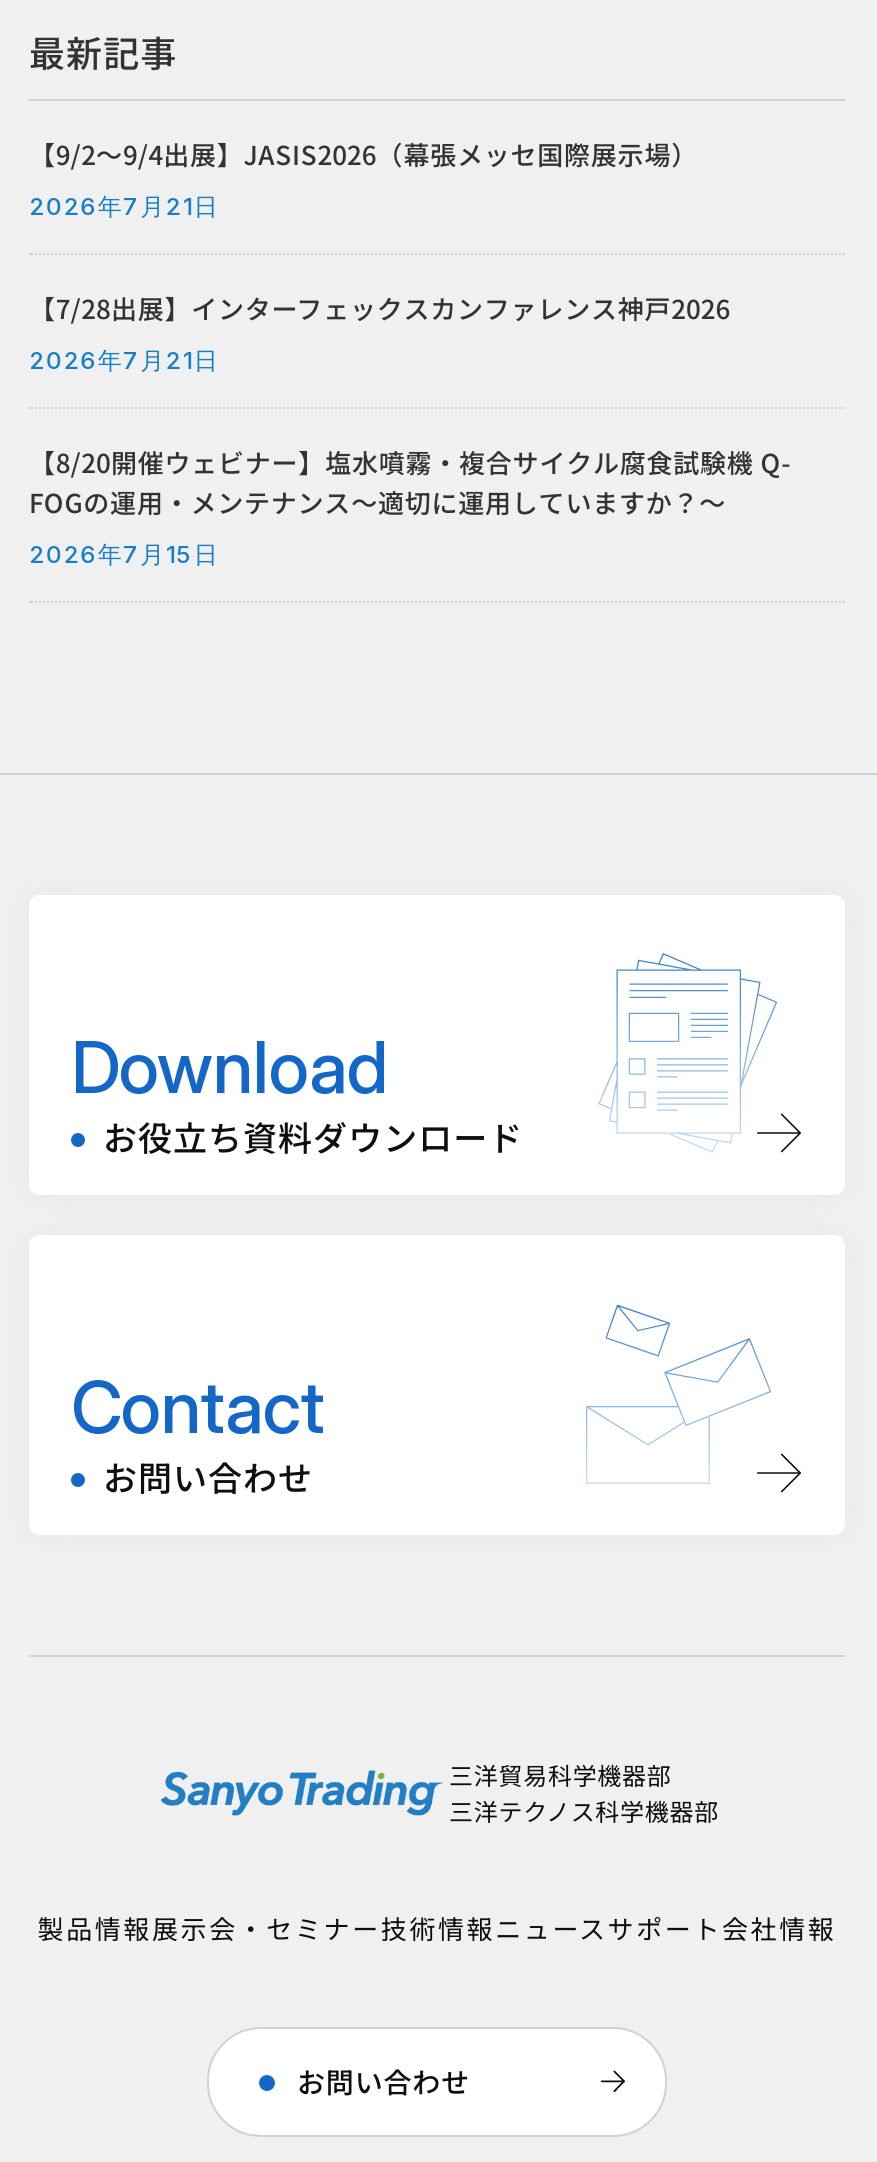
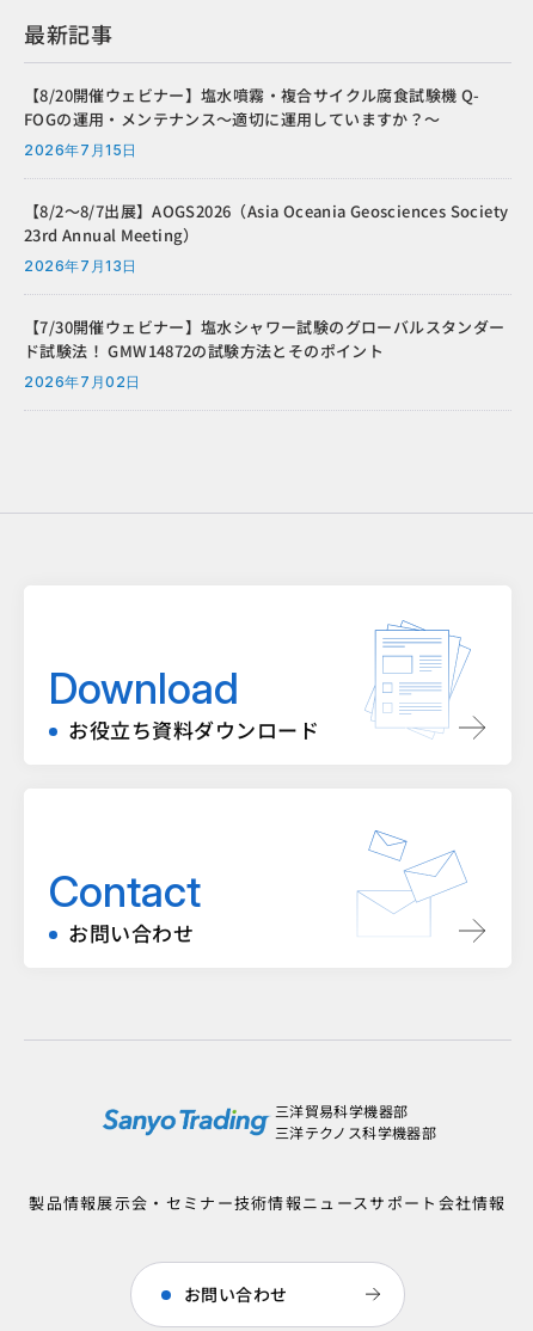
[29,135,730,375] 【9/2～9/4出展】JASIS2026（幕張メッセ国際展示場） | 2026年7月21日 | 【7/28出展】インターフェックスカンファレンス神戸2026 | 2026年7月21日 -> none
moved [29,443,792,569] -> [24,84,480,159]: 【8/20開催ウェビナー】塩水噴霧・複合サイクル腐食試験機 Q- | FOGの運用・メンテナンス～適切に運用していますか？～ | 2026年7月15日
none -> [24,199,508,391] 【8/2～8/7出展】AOGS2026（Asia Oceania Geosciences Society | 23rd Annual Meeting） | 2026年7月13日 | 【7/30開催ウェビナー】塩水シャワー試験のグローバルスタンダー | ド試験法！ GMW14872の試験方法とそのポイント | 2026年7月02日

